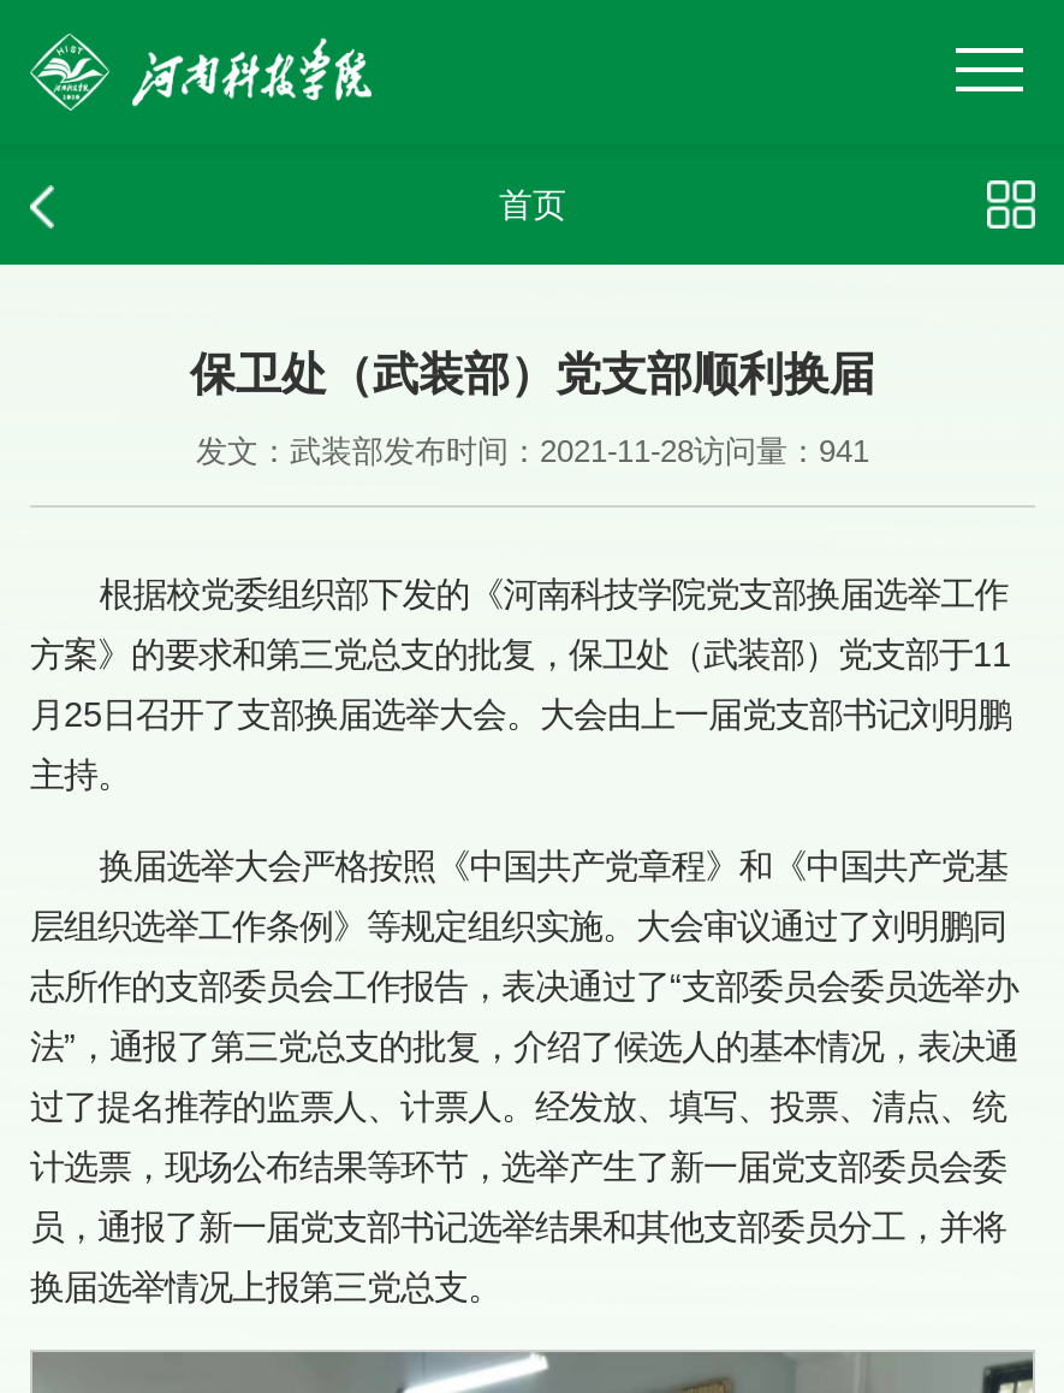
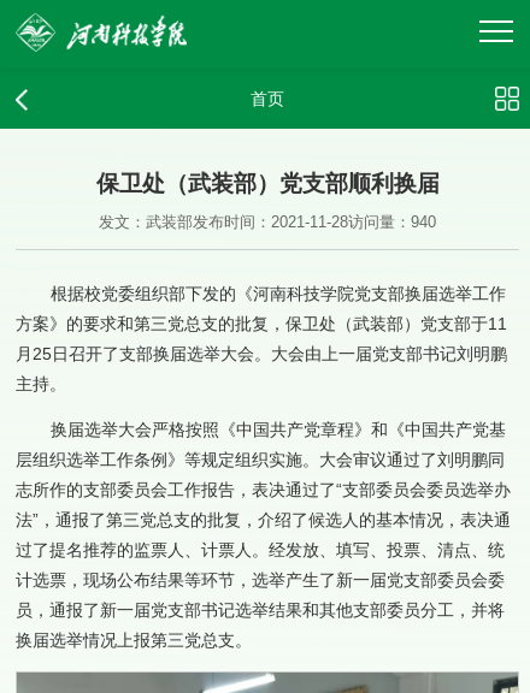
[196,433,869,469] 发文：武装部发布时间：2021-11-28访问量：941 -> [99,213,436,231] 发文：武装部发布时间：2021-11-28访问量：940

